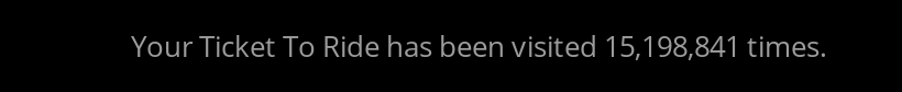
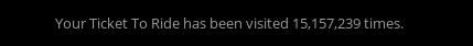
[131,27,826,67] Your Ticket To Ride has been visited 15,198,841 times. -> [55,14,404,33] Your Ticket To Ride has been visited 15,157,239 times.

